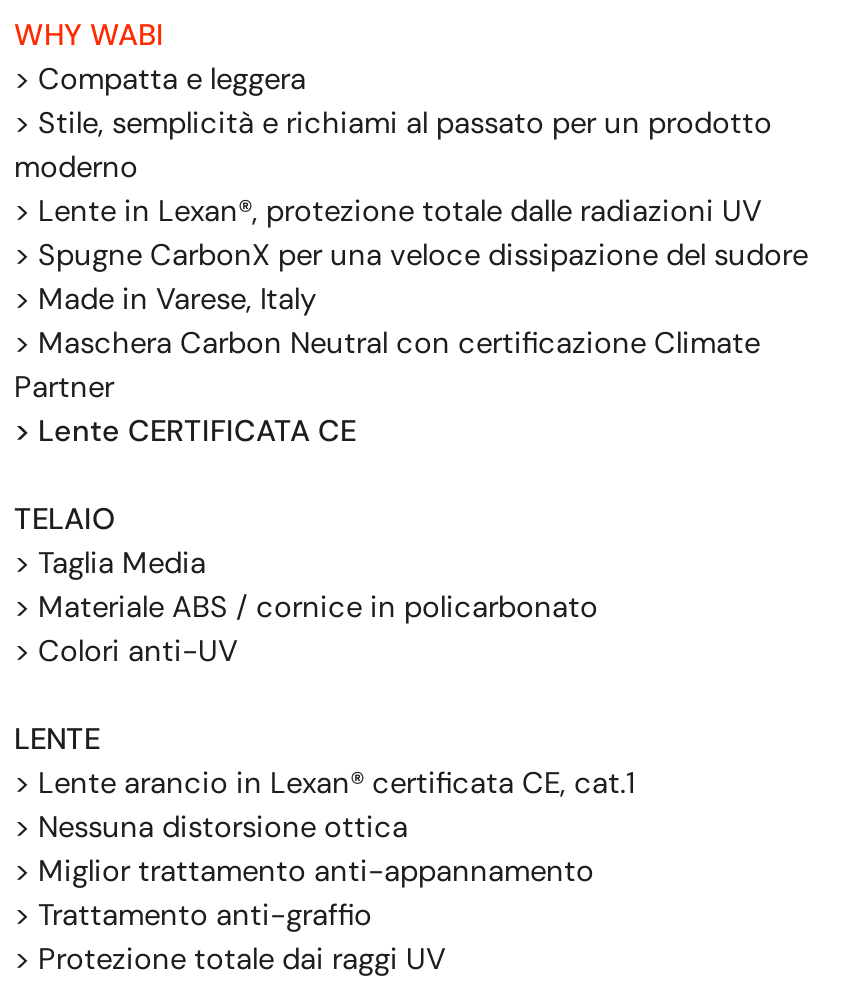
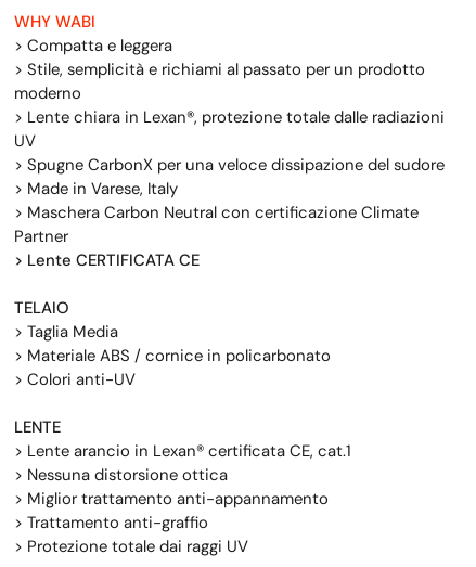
[14,191,762,231] > Lente in Lexan®, protezione totale dalle radiazioni UV -> [14,106,445,152] > Lente chiara in Lexan®, protezione totale dalle radiazioni | UV

